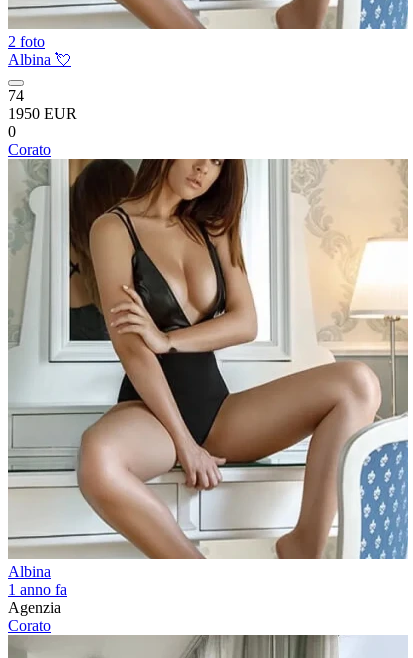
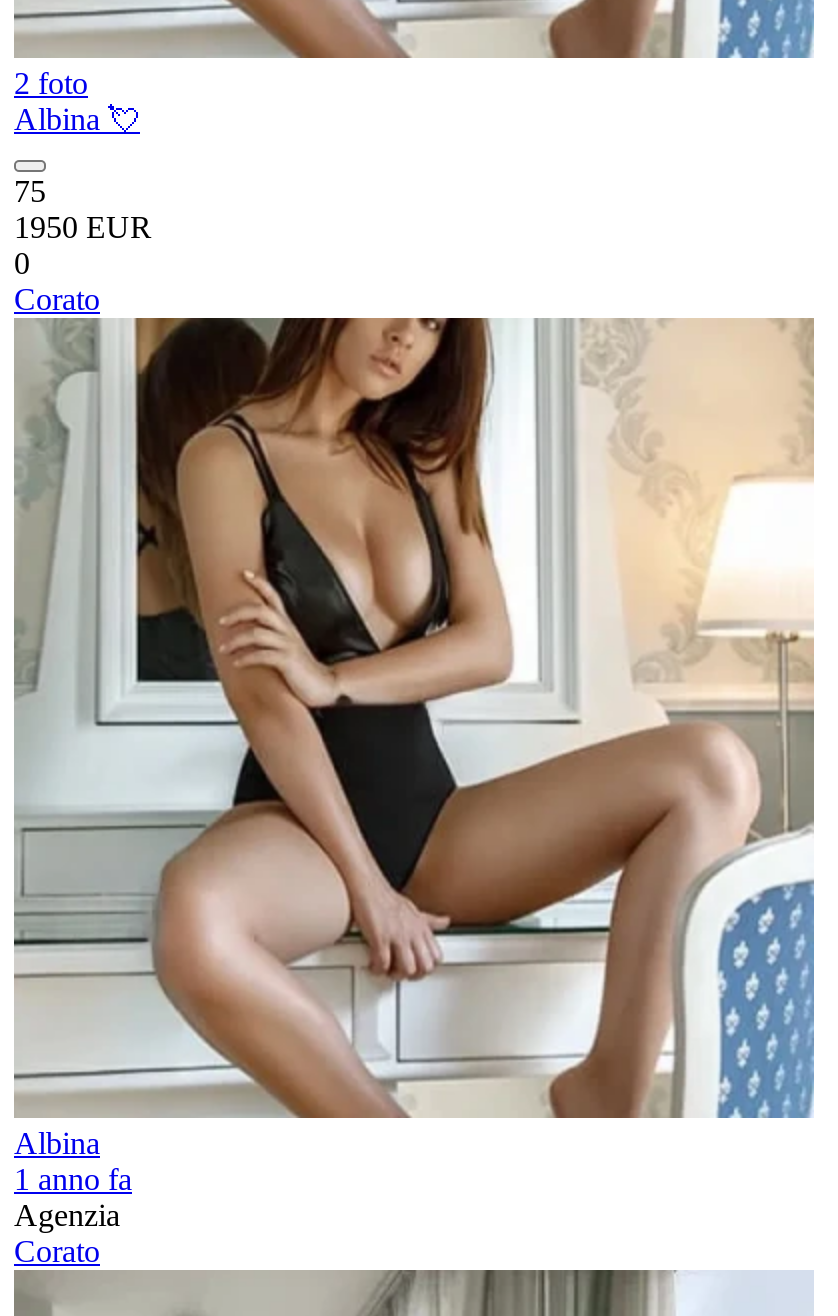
[8,87,24,104] 74 -> [14,174,46,208] 75

